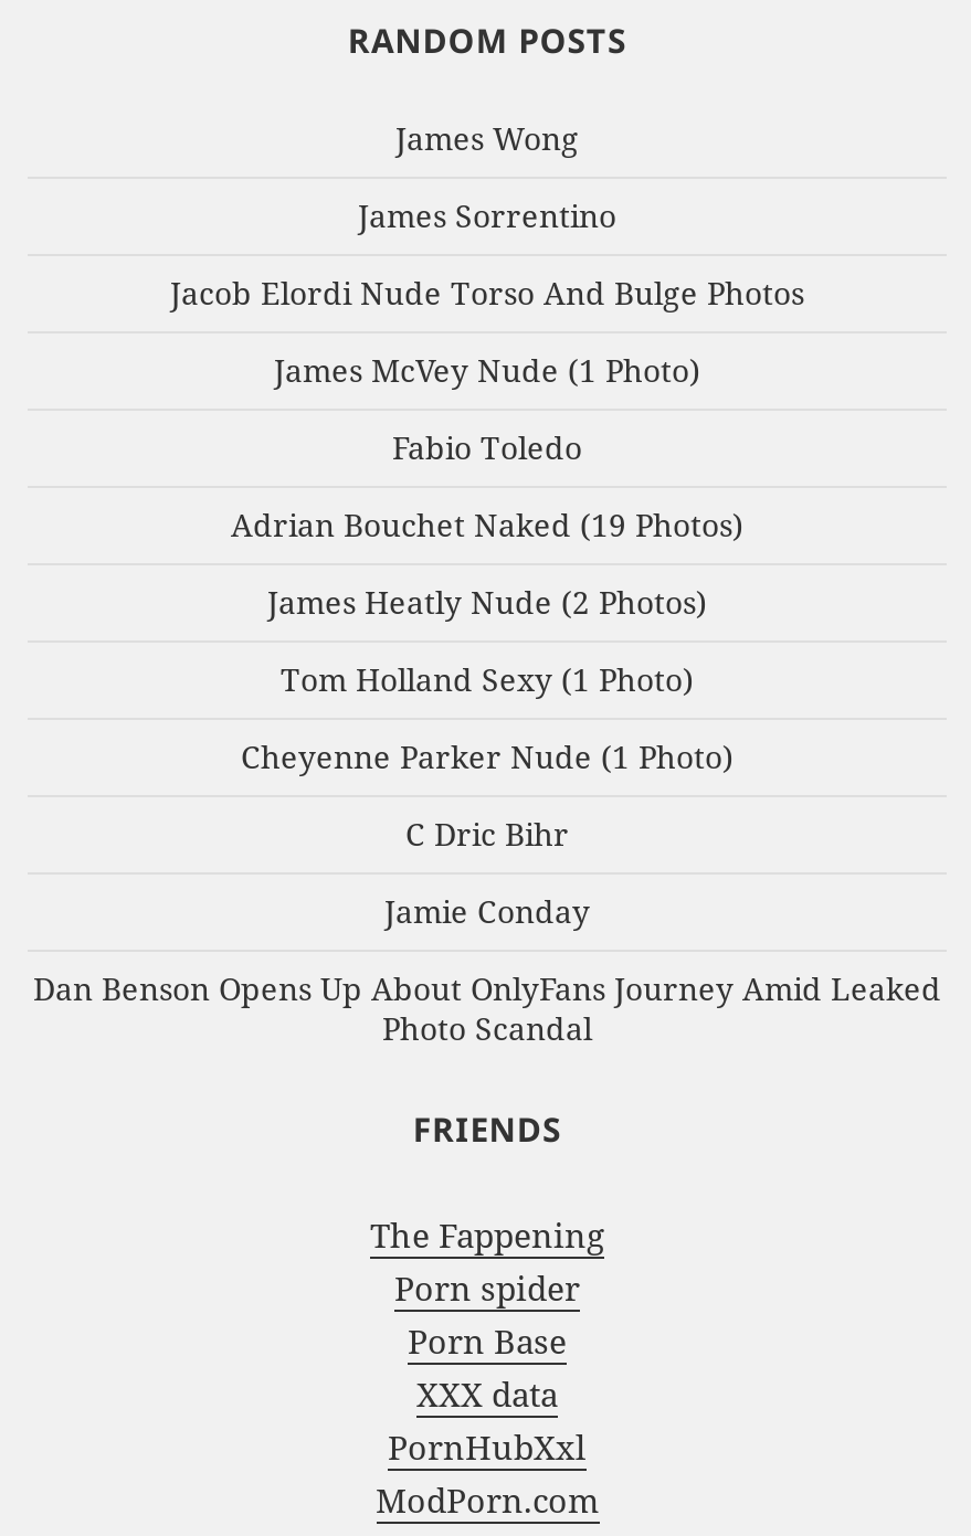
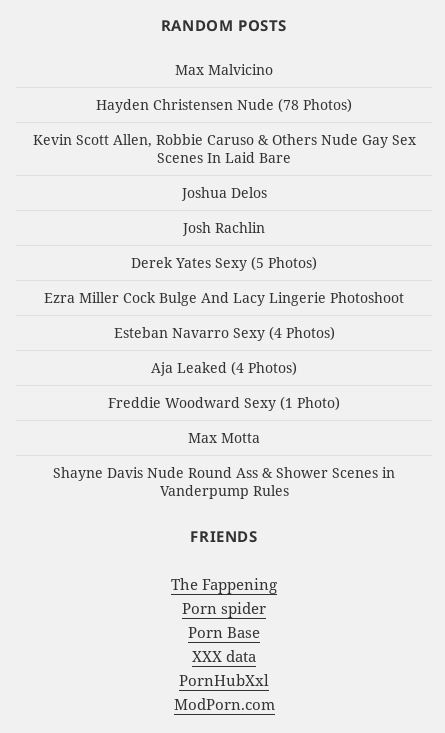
[395,118,579,160] James Wong -> [175,60,273,79] Max Malvicino
[358,196,616,238] James Sorrentino -> [96,95,352,114] Hayden Christensen Nude (78 Photos)
[170,273,804,315] Jacob Elordi Nude Torso And Bulge Photos -> [32,130,415,167] Kevin Scott Allen, Robbie Caruso & Others Nude Gay Sex | Scenes In Laid Bare
[274,350,700,392] James McVey Nude (1 Photo) -> [181,183,266,202] Joshua Delos
[392,428,582,470] Fabio Toledo -> [183,218,265,237] Josh Rachlin
[231,505,743,547] Adrian Bouchet Naked (19 Photos) -> [131,253,317,272] Derek Yates Sexy (5 Photos)
[267,582,707,624] James Heatly Nude (2 Photos) -> [44,288,404,307] Ezra Miller Cock Bulge And Lacy Lingerie Photoshoot
[281,659,694,701] Tom Holland Sexy (1 Photo) -> [113,323,334,342] Esteban Navarro Sexy (4 Photos)
[241,737,733,779] Cheyenne Parker Nude (1 Photo) -> [151,358,297,377] Aja Leaked (4 Photos)
[405,814,569,856] C Dric Bihr -> [108,393,340,412] Freddie Woodward Sexy (1 Photo)
[384,891,590,933] Jamie Conday -> [188,428,260,447] Max Motta
[33,969,941,1050] Dan Benson Opens Up About OnlyFans Journey Amid Leaked | Photo Scandal -> [53,463,395,500] Shayne Davis Nude Round Ass & Shower Scenes in | Vanderpump Rules

